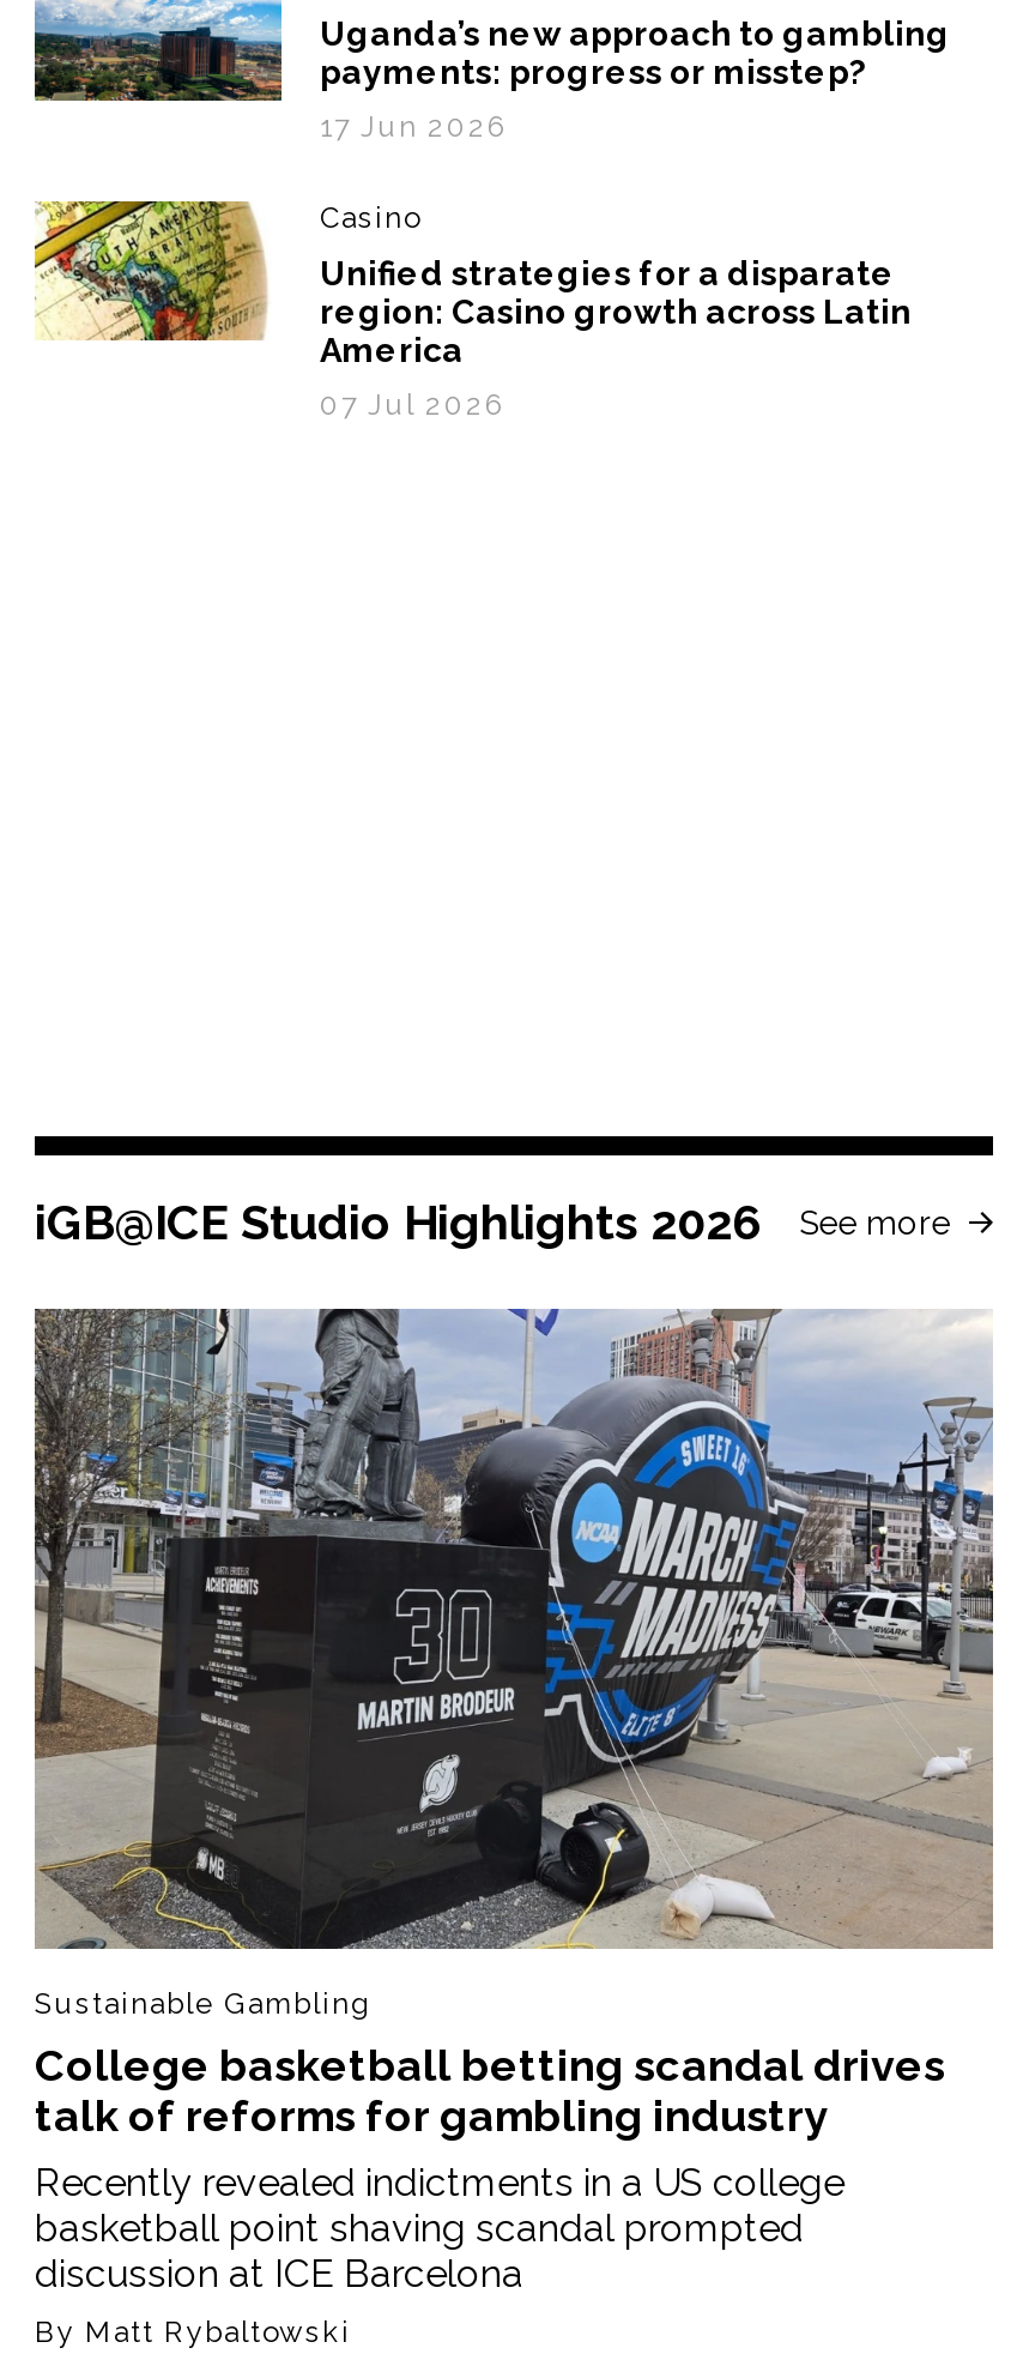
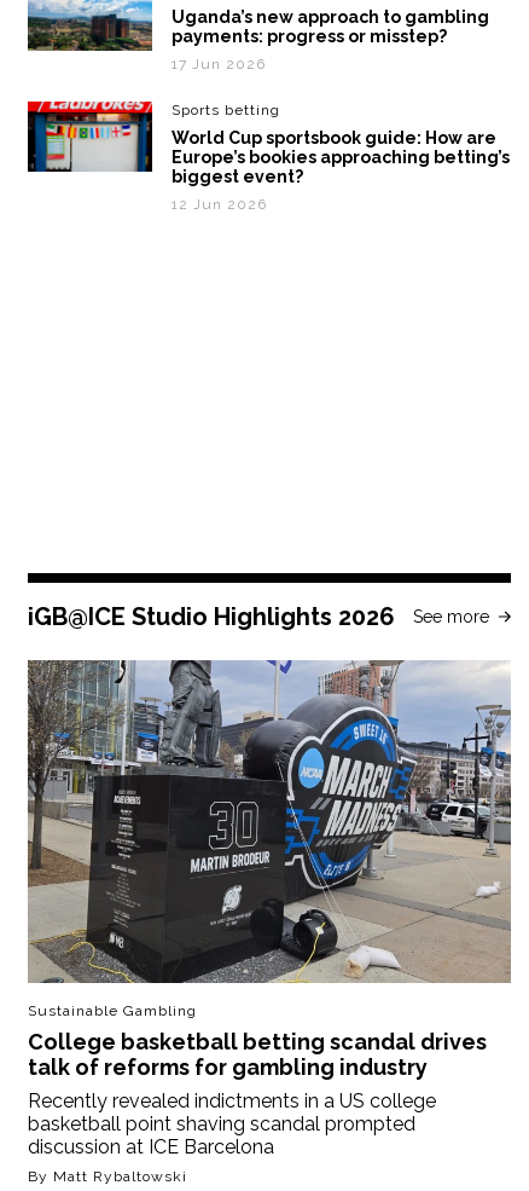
[32,199,420,343] [image] | Casino -> [27,100,280,173] [image] | Sports betting
[320,255,912,370] Unified strategies for a disparate | region: Casino growth across Latin | America -> [172,129,510,187] World Cup sportsbook guide: How are | Europe’s bookies approaching betting’s | biggest event?
[320,389,504,423] 07 Jul 2026 -> [172,196,267,213] 12 Jun 2026

